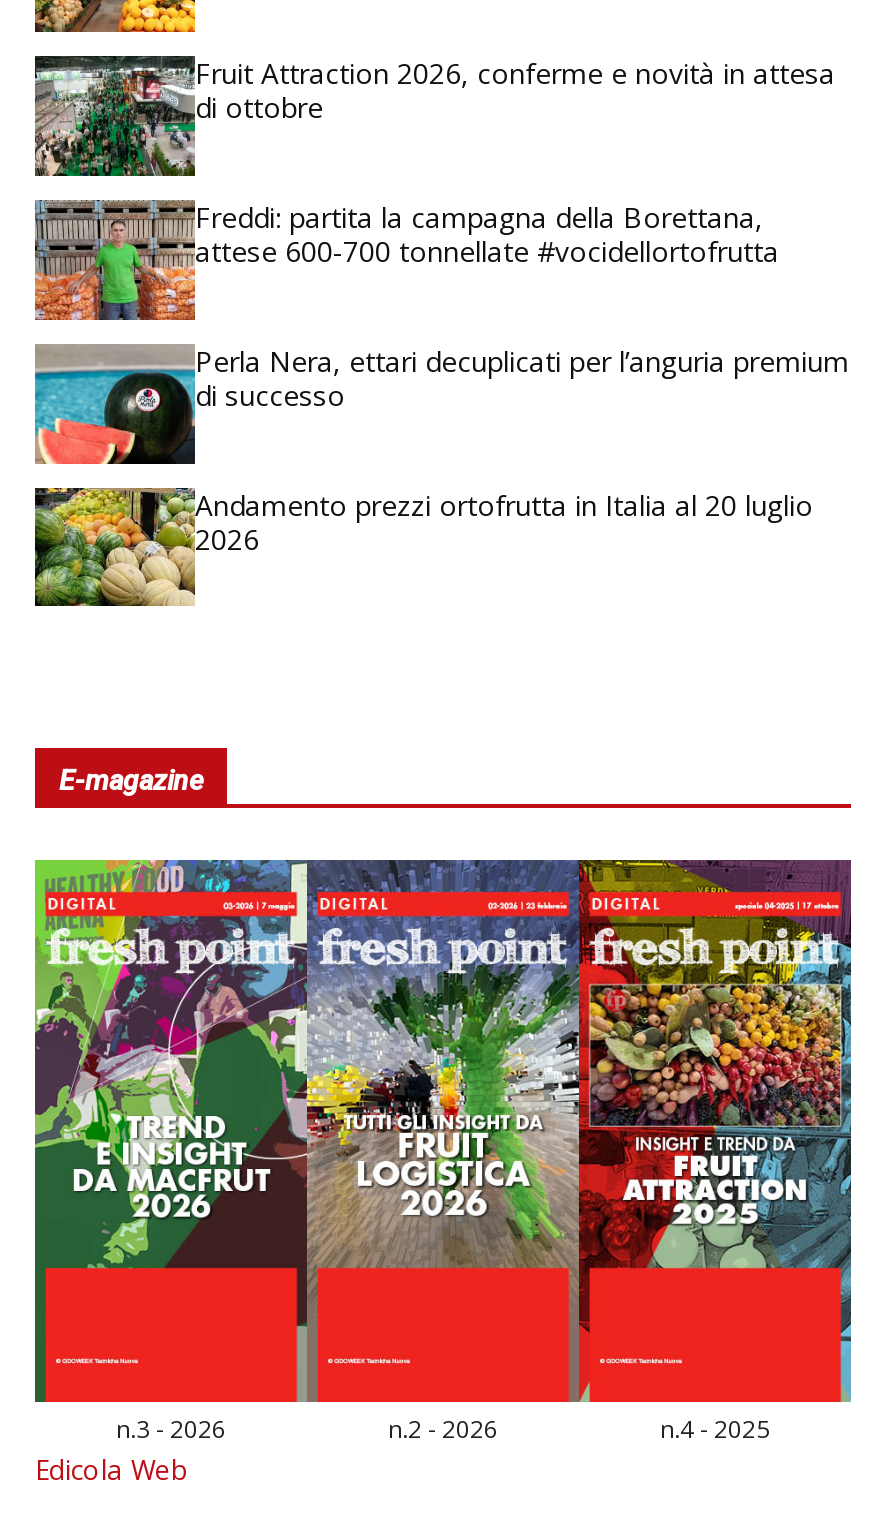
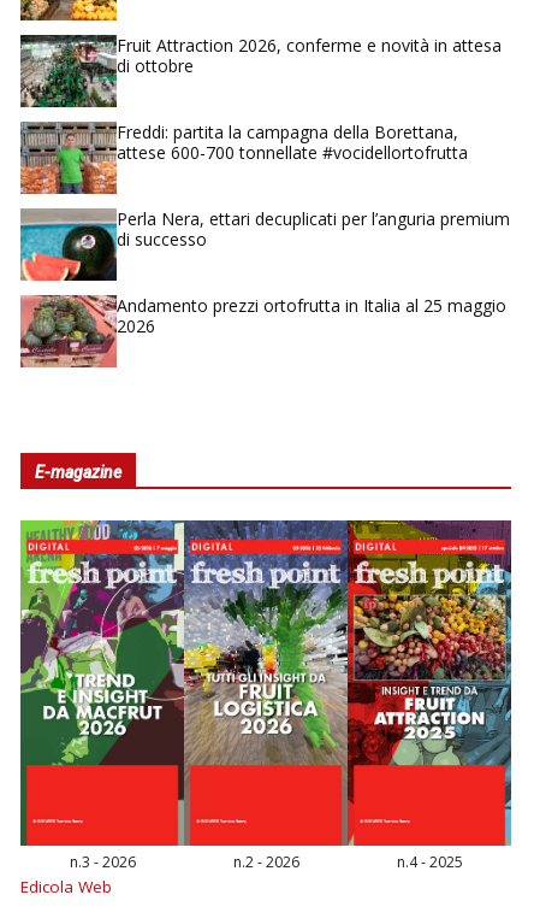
[33,486,813,608] [image] | Andamento prezzi ortofrutta in Italia al 20 luglio -> [19,293,506,369] [image] | Andamento prezzi ortofrutta in Italia al 25 maggio

